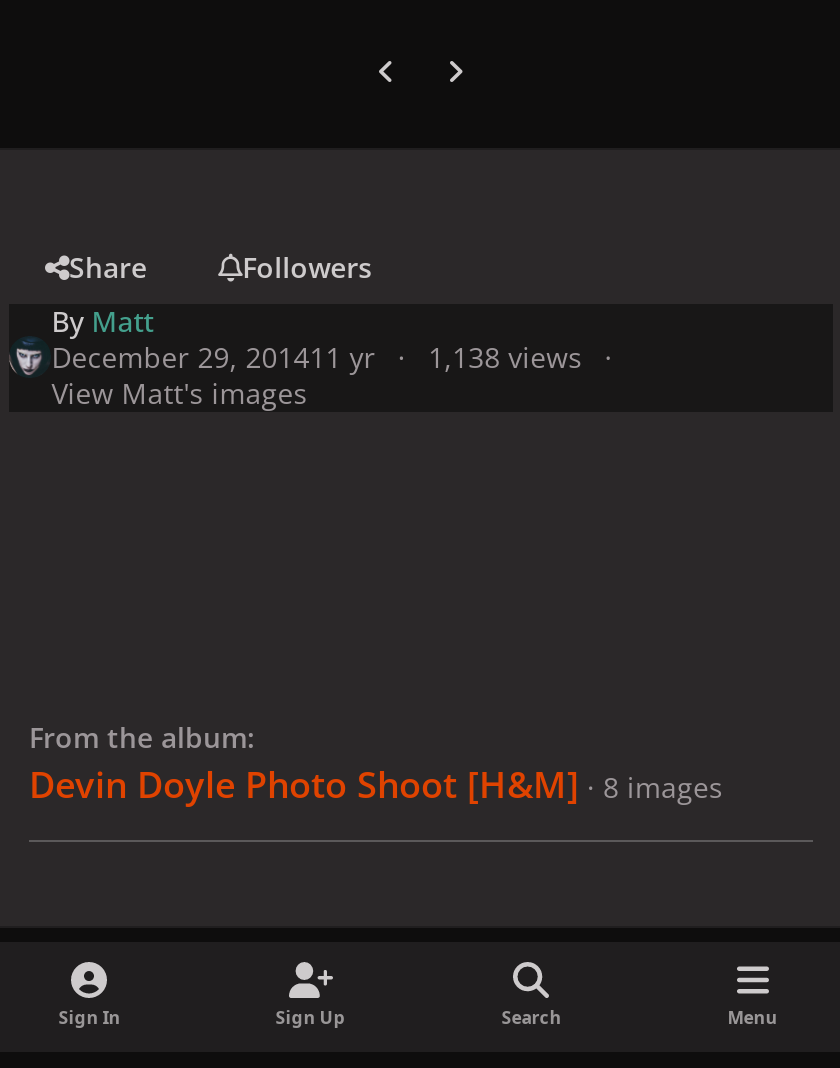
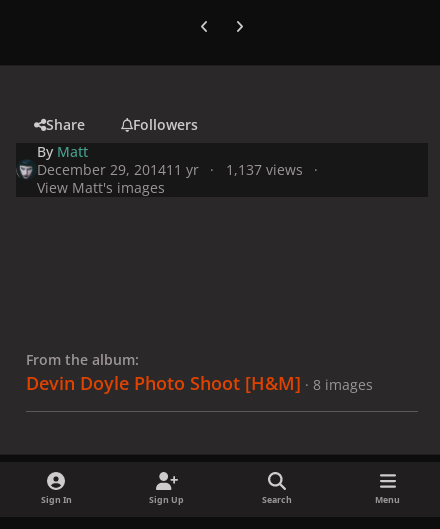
[51,337,582,375] December 29, 201411 yr 1,138 views -> [37,159,303,178] December 29, 201411 yr 1,137 views

